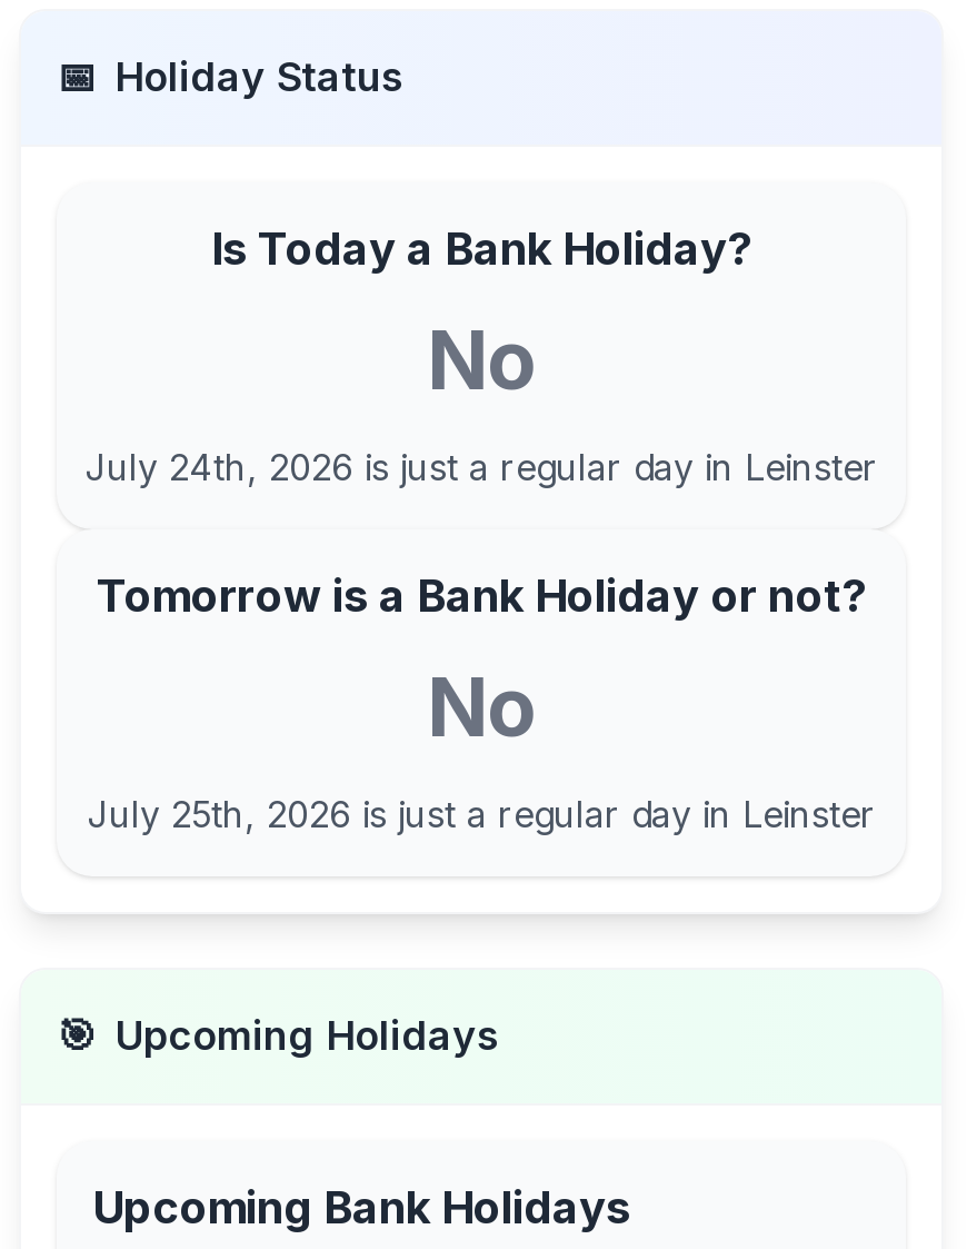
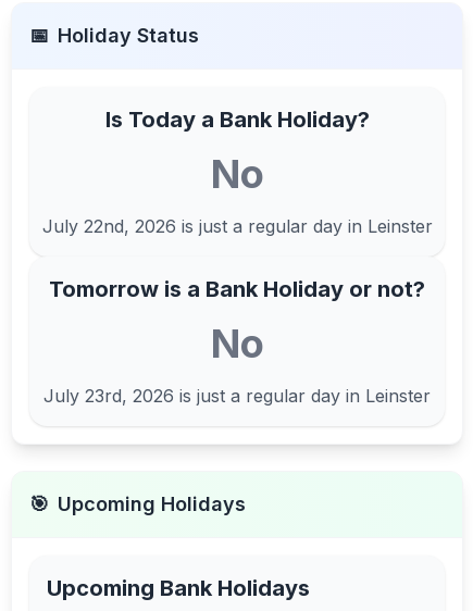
[84,445,878,489] July 24th, 2026 is just a regular day in Leinster -> [42,215,432,237] July 22nd, 2026 is just a regular day in Leinster
[87,792,876,836] July 25th, 2026 is just a regular day in Leinster -> [43,385,431,407] July 23rd, 2026 is just a regular day in Leinster

